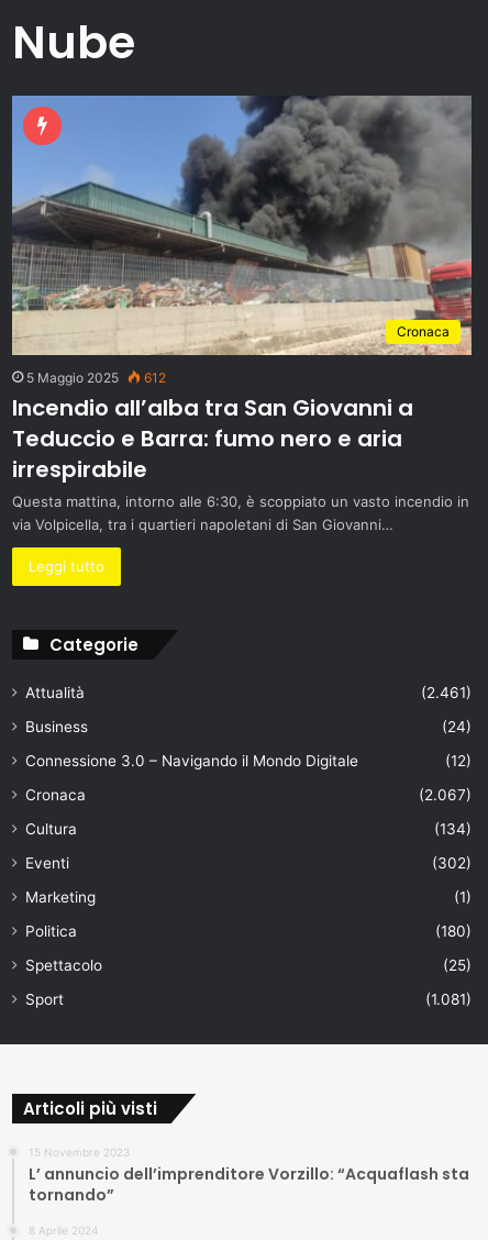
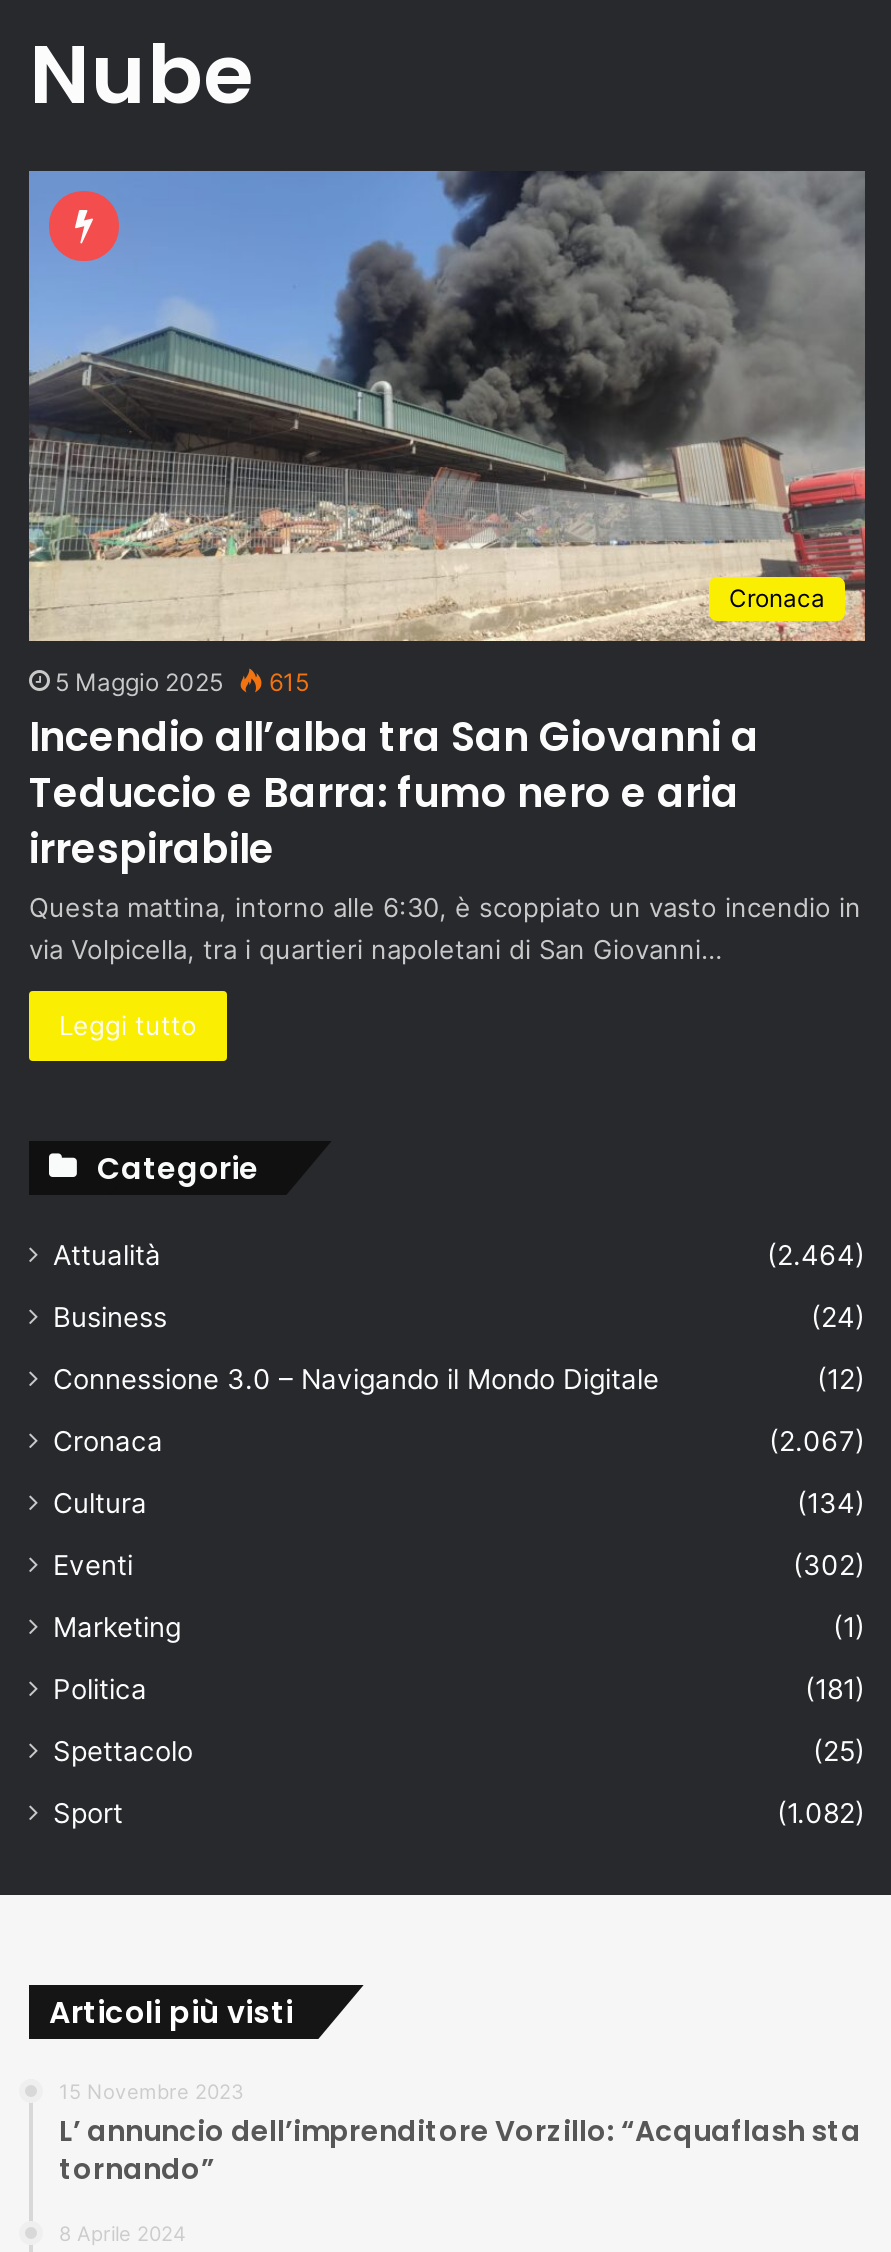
[26,369,166,385] 5 Maggio 2025 612 -> [55,667,309,697] 5 Maggio 2025 615
[421,683,472,701] (2.461) -> [767,1239,865,1271] (2.464)
[435,922,472,939] (180) -> [805,1673,865,1705] (181)
[425,990,472,1007] (1.081) -> [777,1797,865,1829] (1.082)

